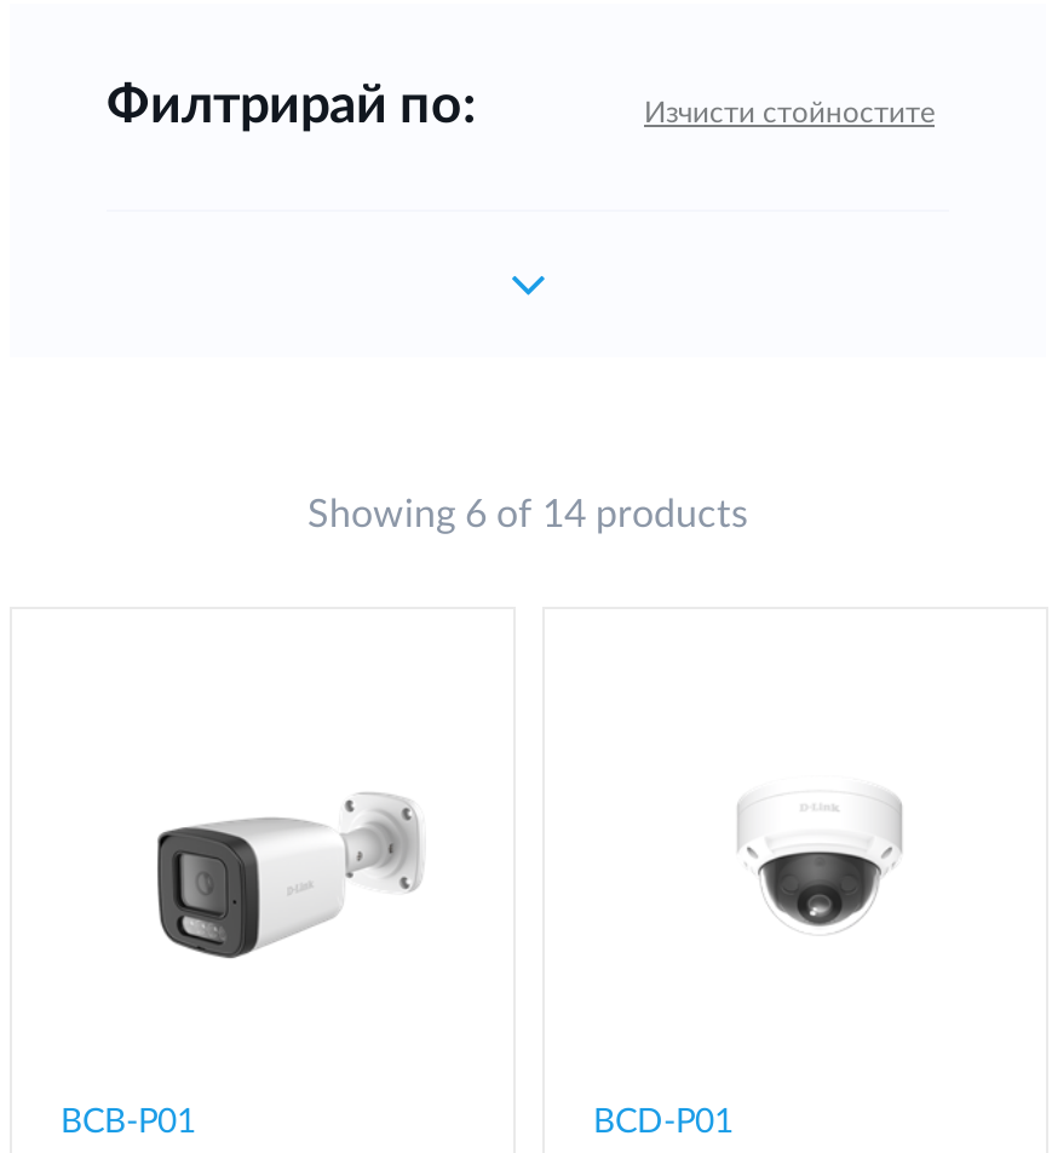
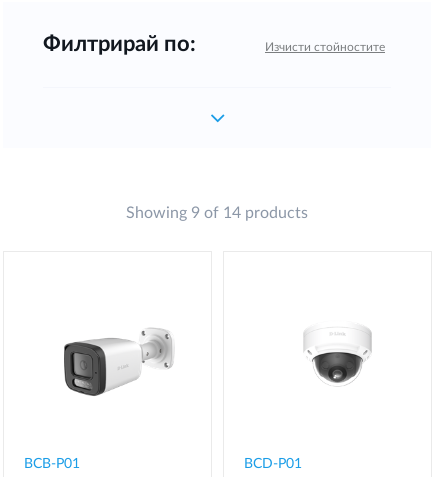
[307,495,748,534] Showing 6 of 14 products -> [126,205,308,221] Showing 9 of 14 products

